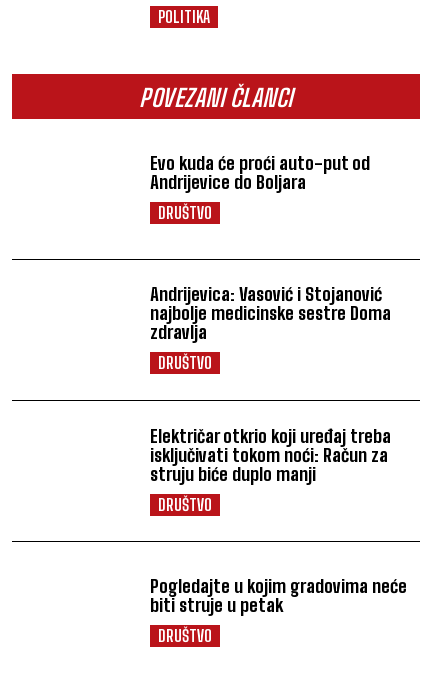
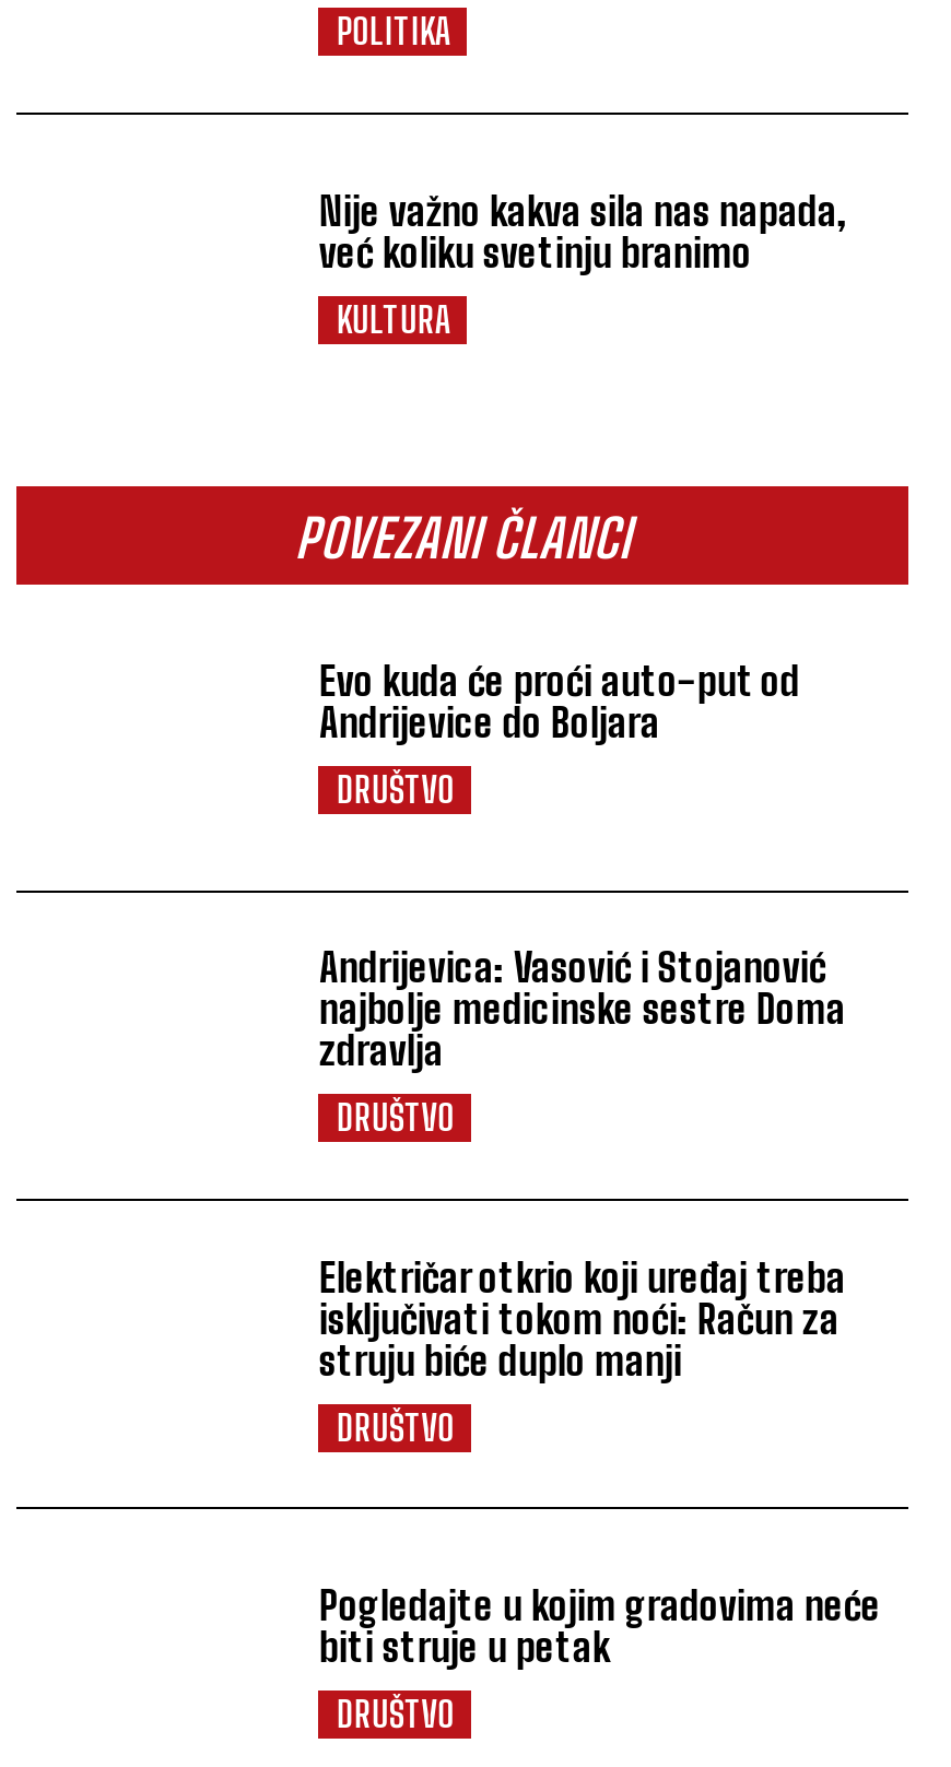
none -> [319,186,848,339] Nije važno kakva sila nas napada, | već koliku svetinju branimo | KULTURA

